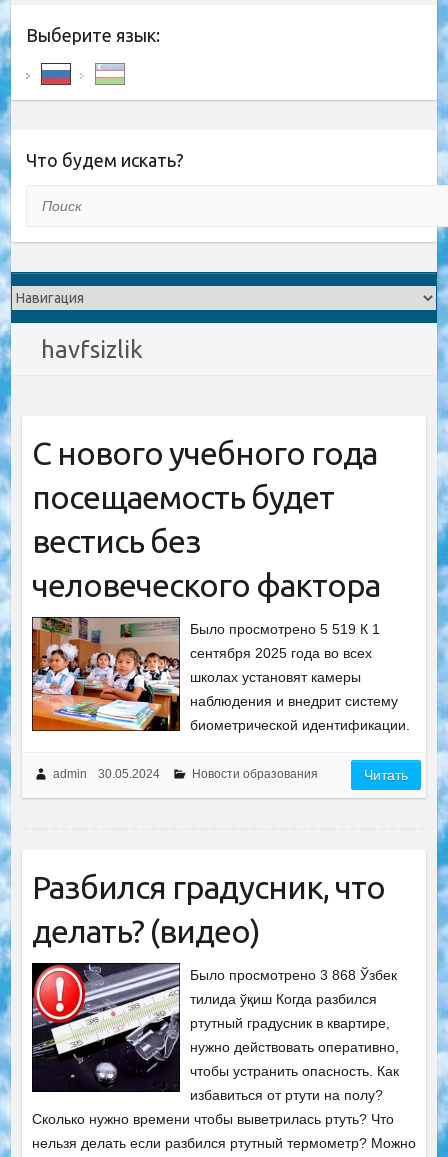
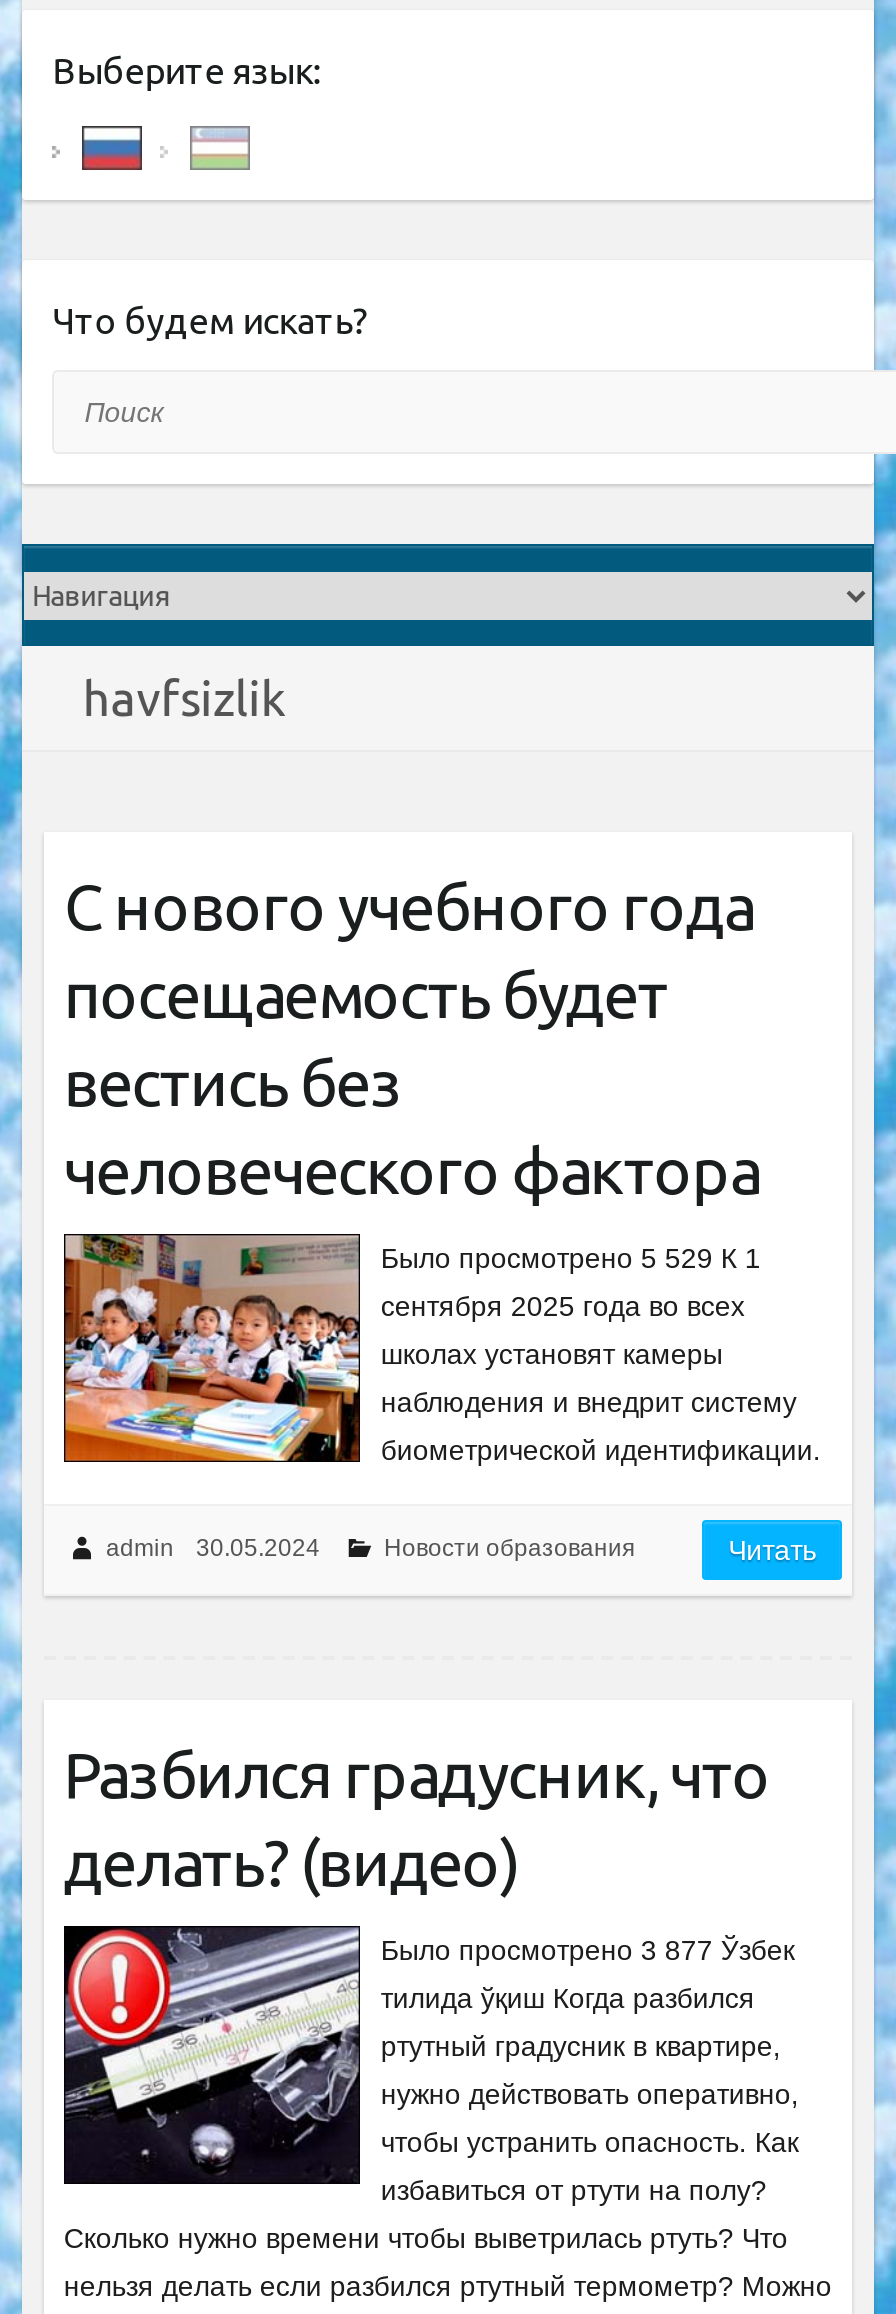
[190,621,380,637] Было просмотрено 5 519 К 1 -> [381,1242,761,1274] Было просмотрено 5 529 К 1
[190,967,397,983] Было просмотрено 3 868 Ўзбек -> [381,1934,795,1966] Было просмотрено 3 877 Ўзбек

